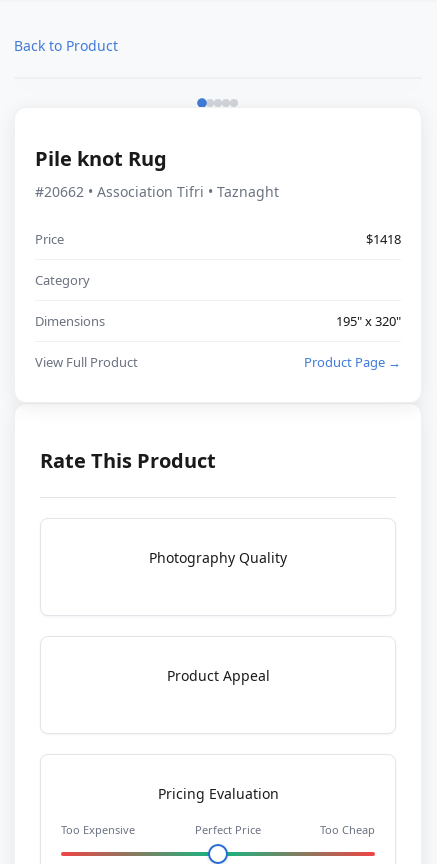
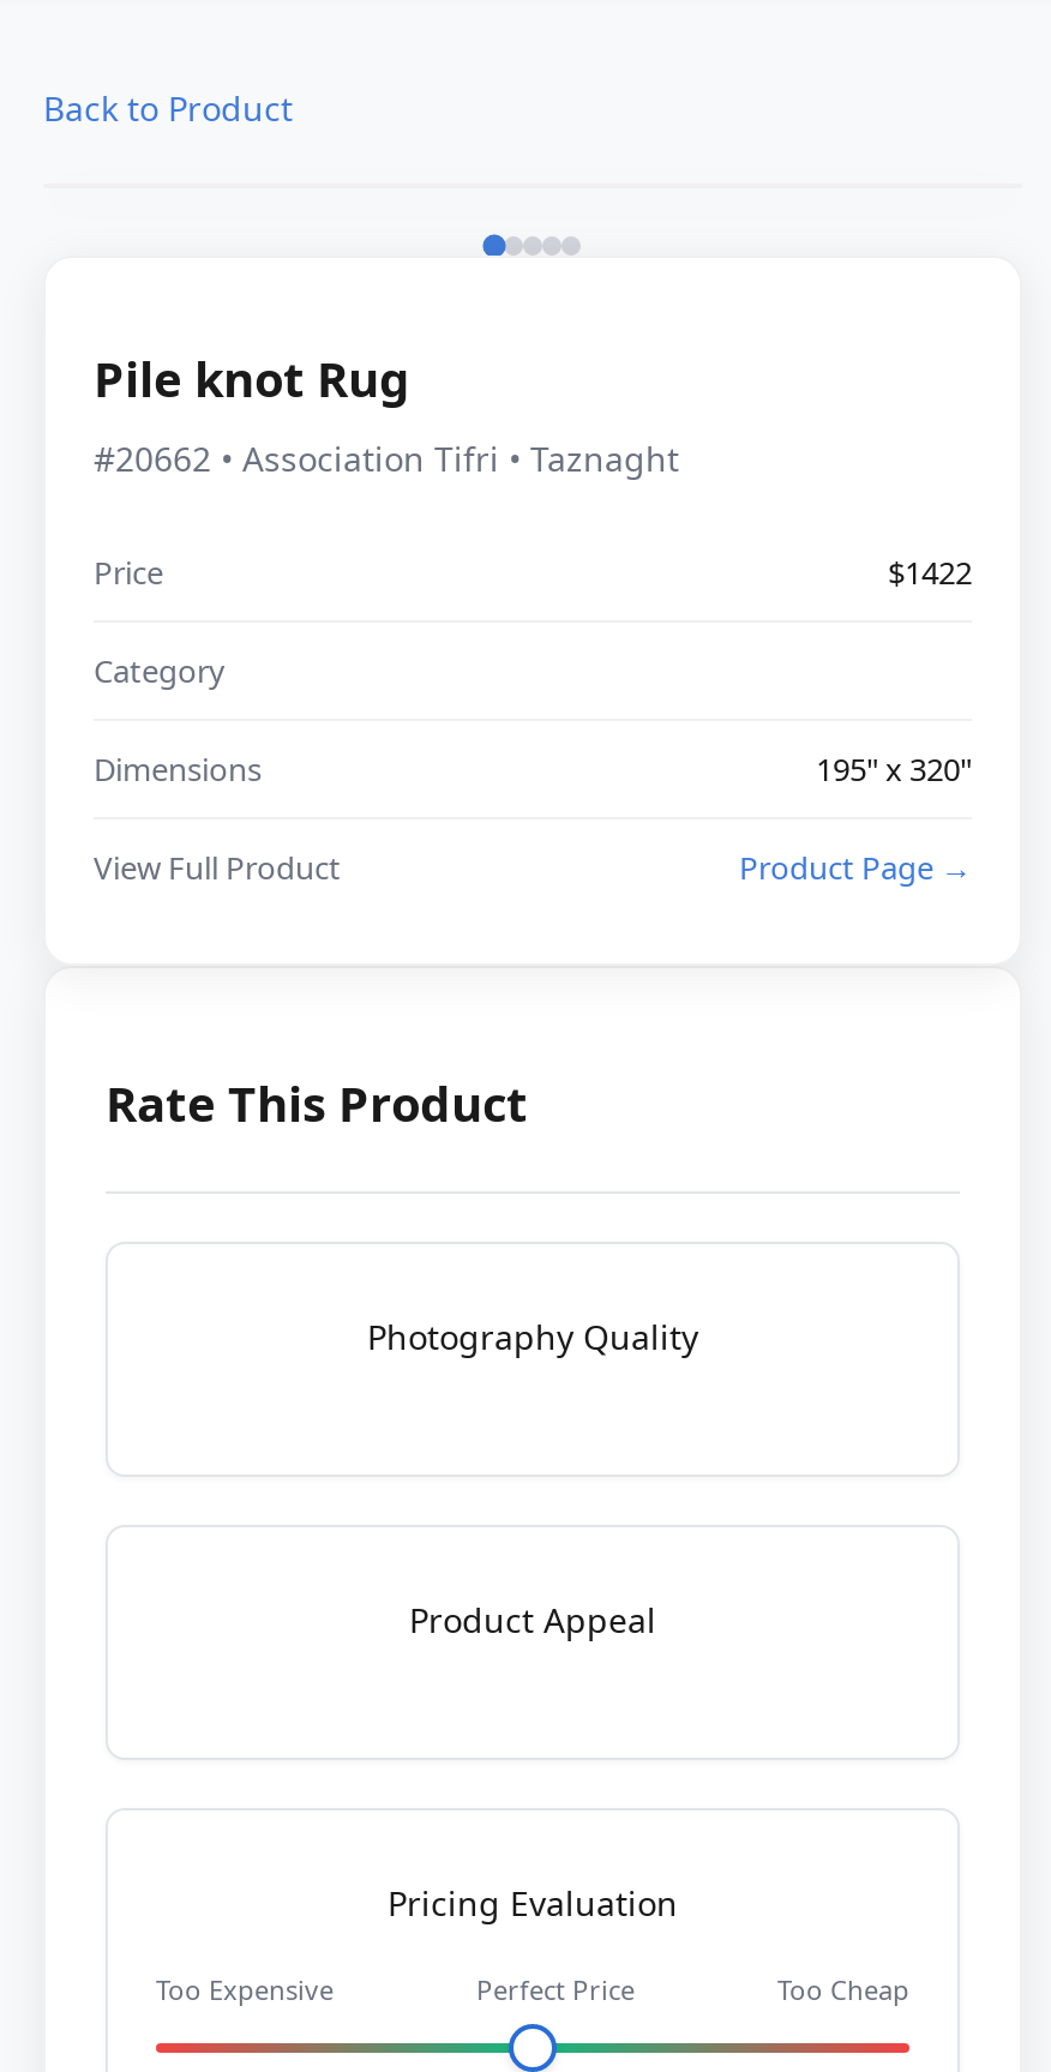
[366,230,401,248] $1418 -> [888,550,972,593] $1422

